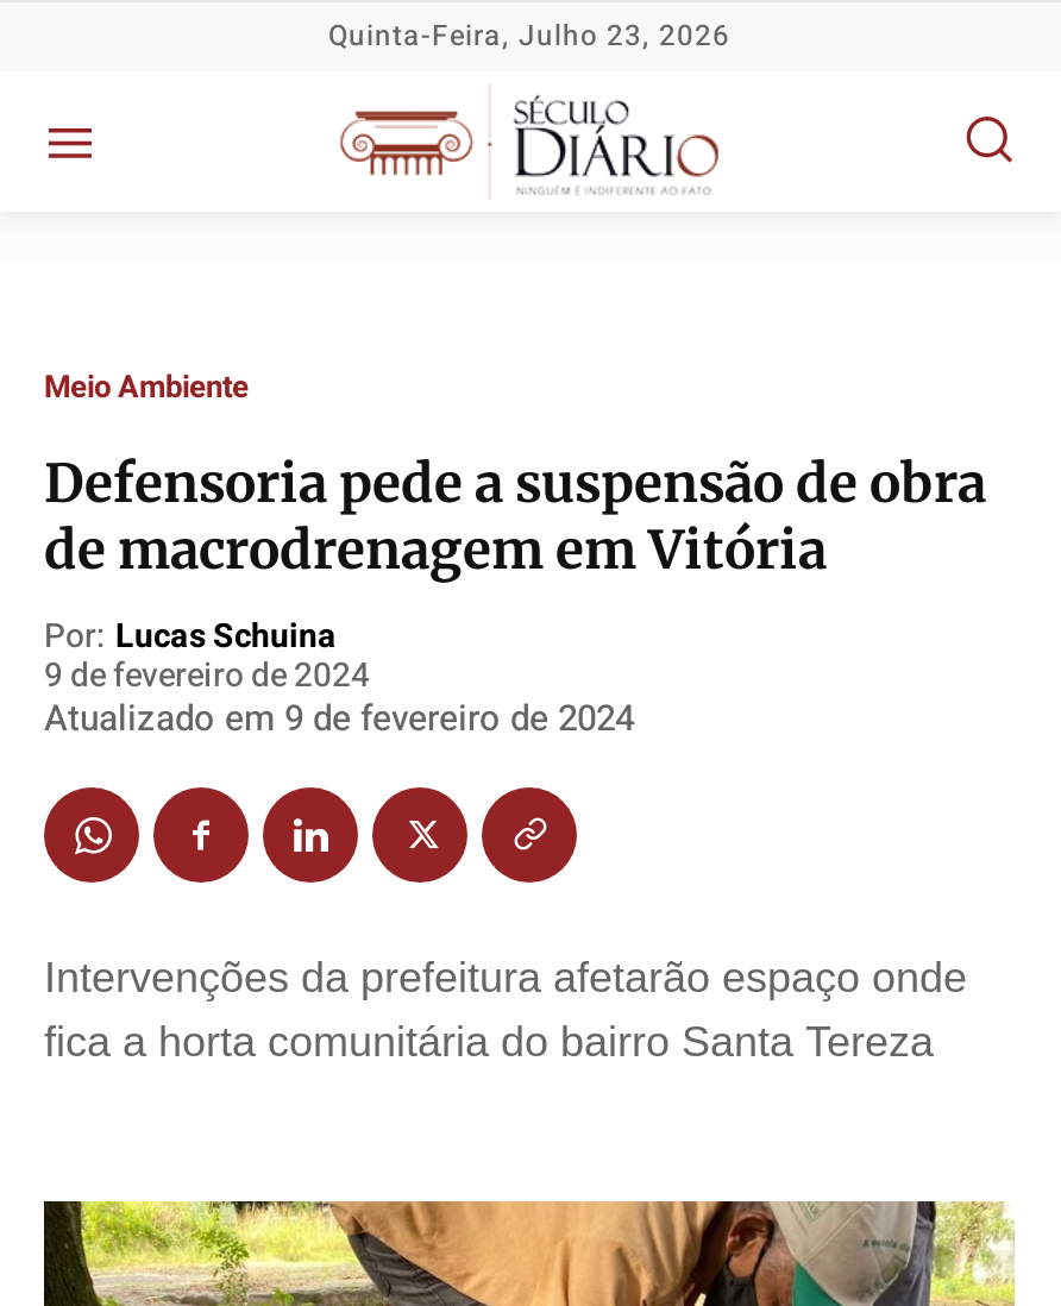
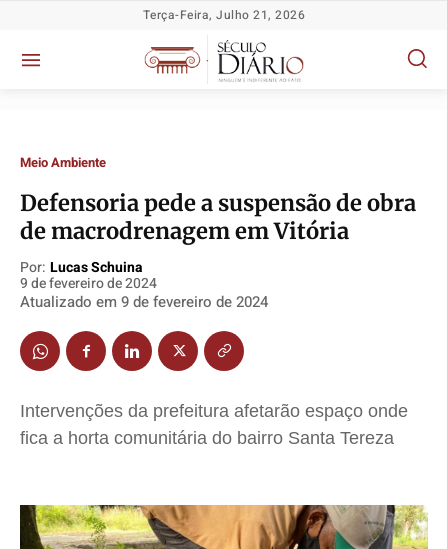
[328,14,730,57] Quinta-Feira, Julho 23, 2026 -> [143,6,305,24] Terça-Feira, Julho 21, 2026

